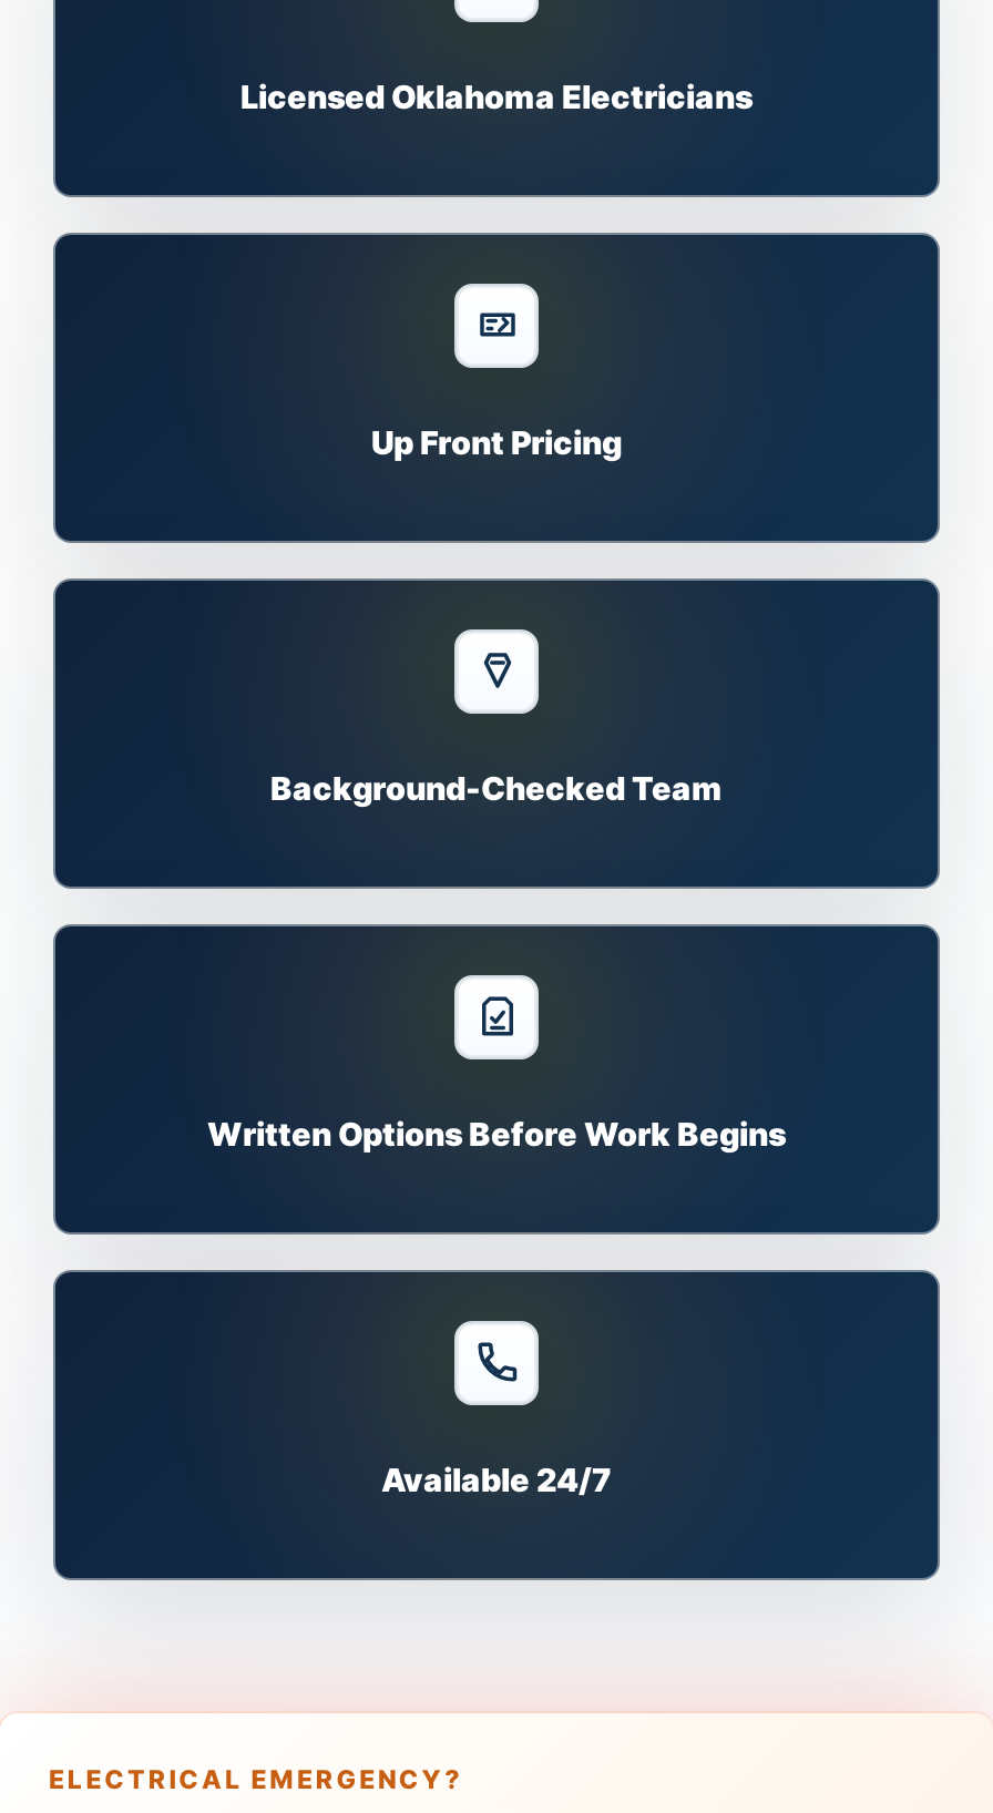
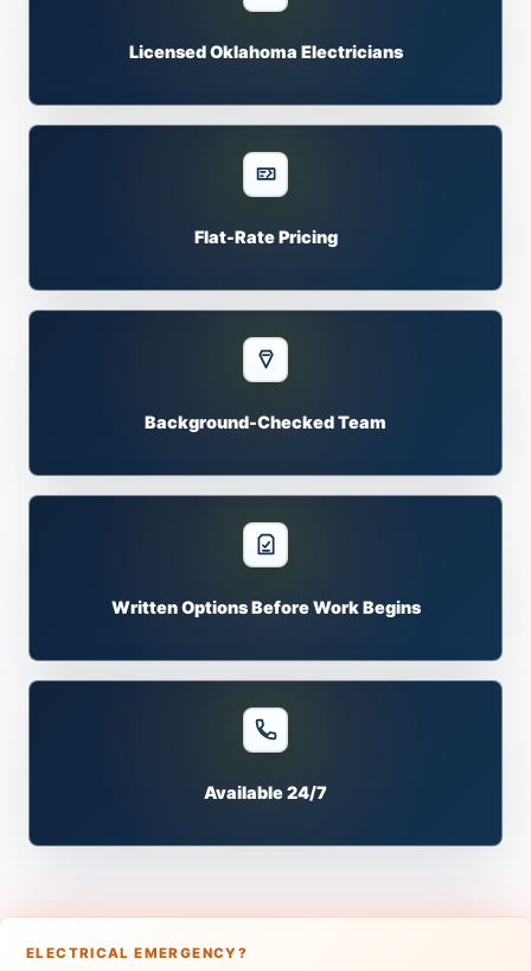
[371,424,622,462] Up Front Pricing -> [194,227,337,247] Flat-Rate Pricing

